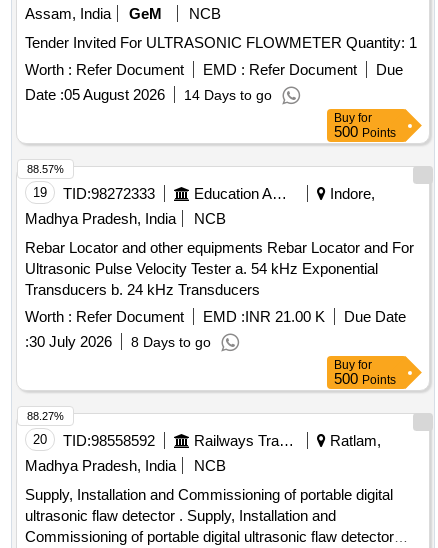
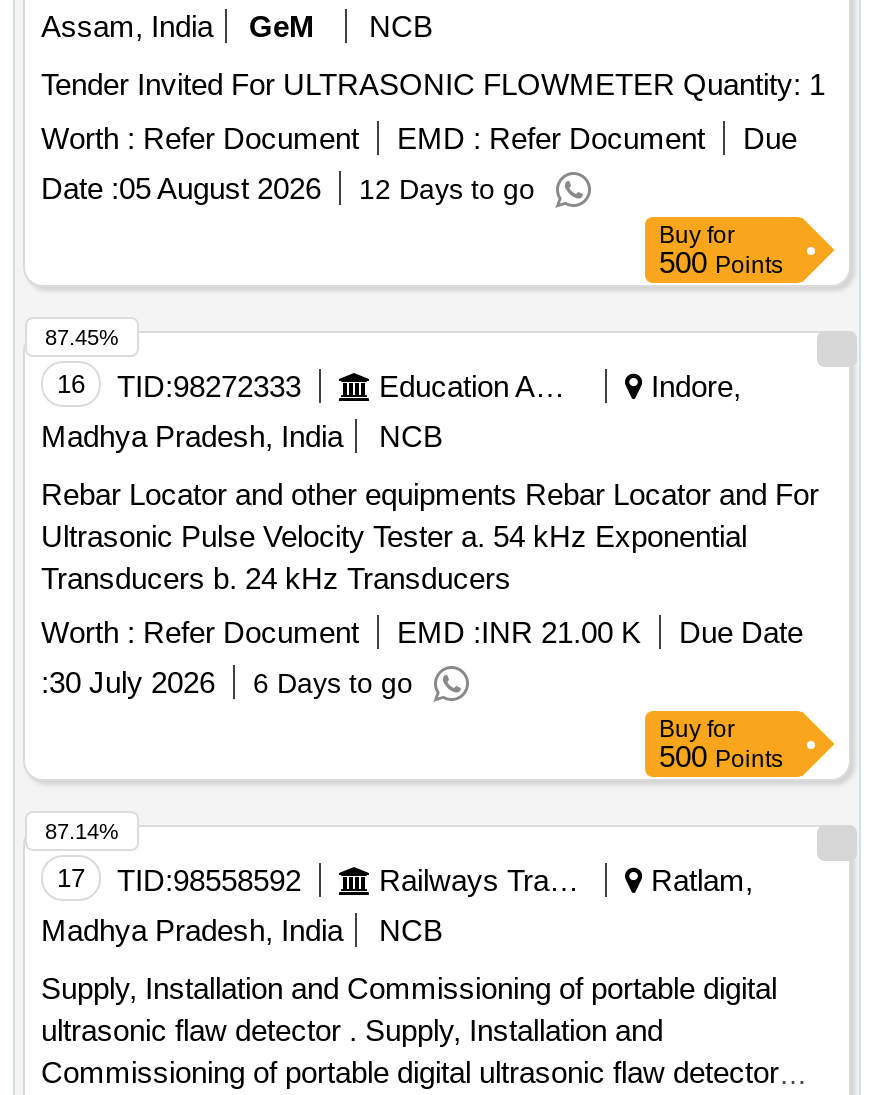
[25,86,272,103] Date : 05 August 2026 14 Days to go -> [41,171,535,205] Date : 05 August 2026 12 Days to go
[27,163,64,175] 88.57% -> [45,325,119,349] 87.45%
[33,185,155,202] 19 TID:98272333 -> [57,369,301,403] 16 TID:98272333
[25,333,211,350] :30 July 2026 8 Days to go -> [41,665,413,699] :30 July 2026 6 Days to go
[27,410,64,422] 88.27% -> [45,819,119,843] 87.14%
[33,432,155,449] 20 TID:98558592 -> [57,863,301,897] 17 TID:98558592

